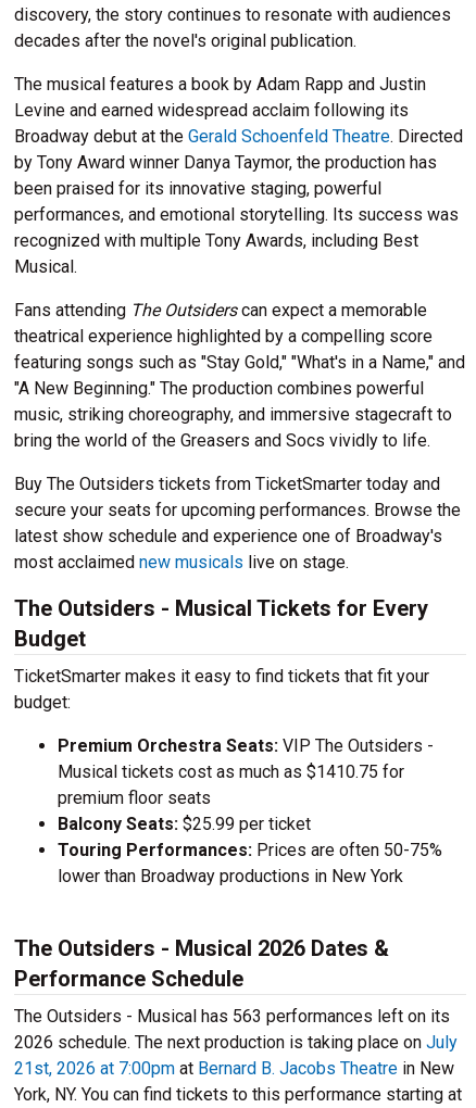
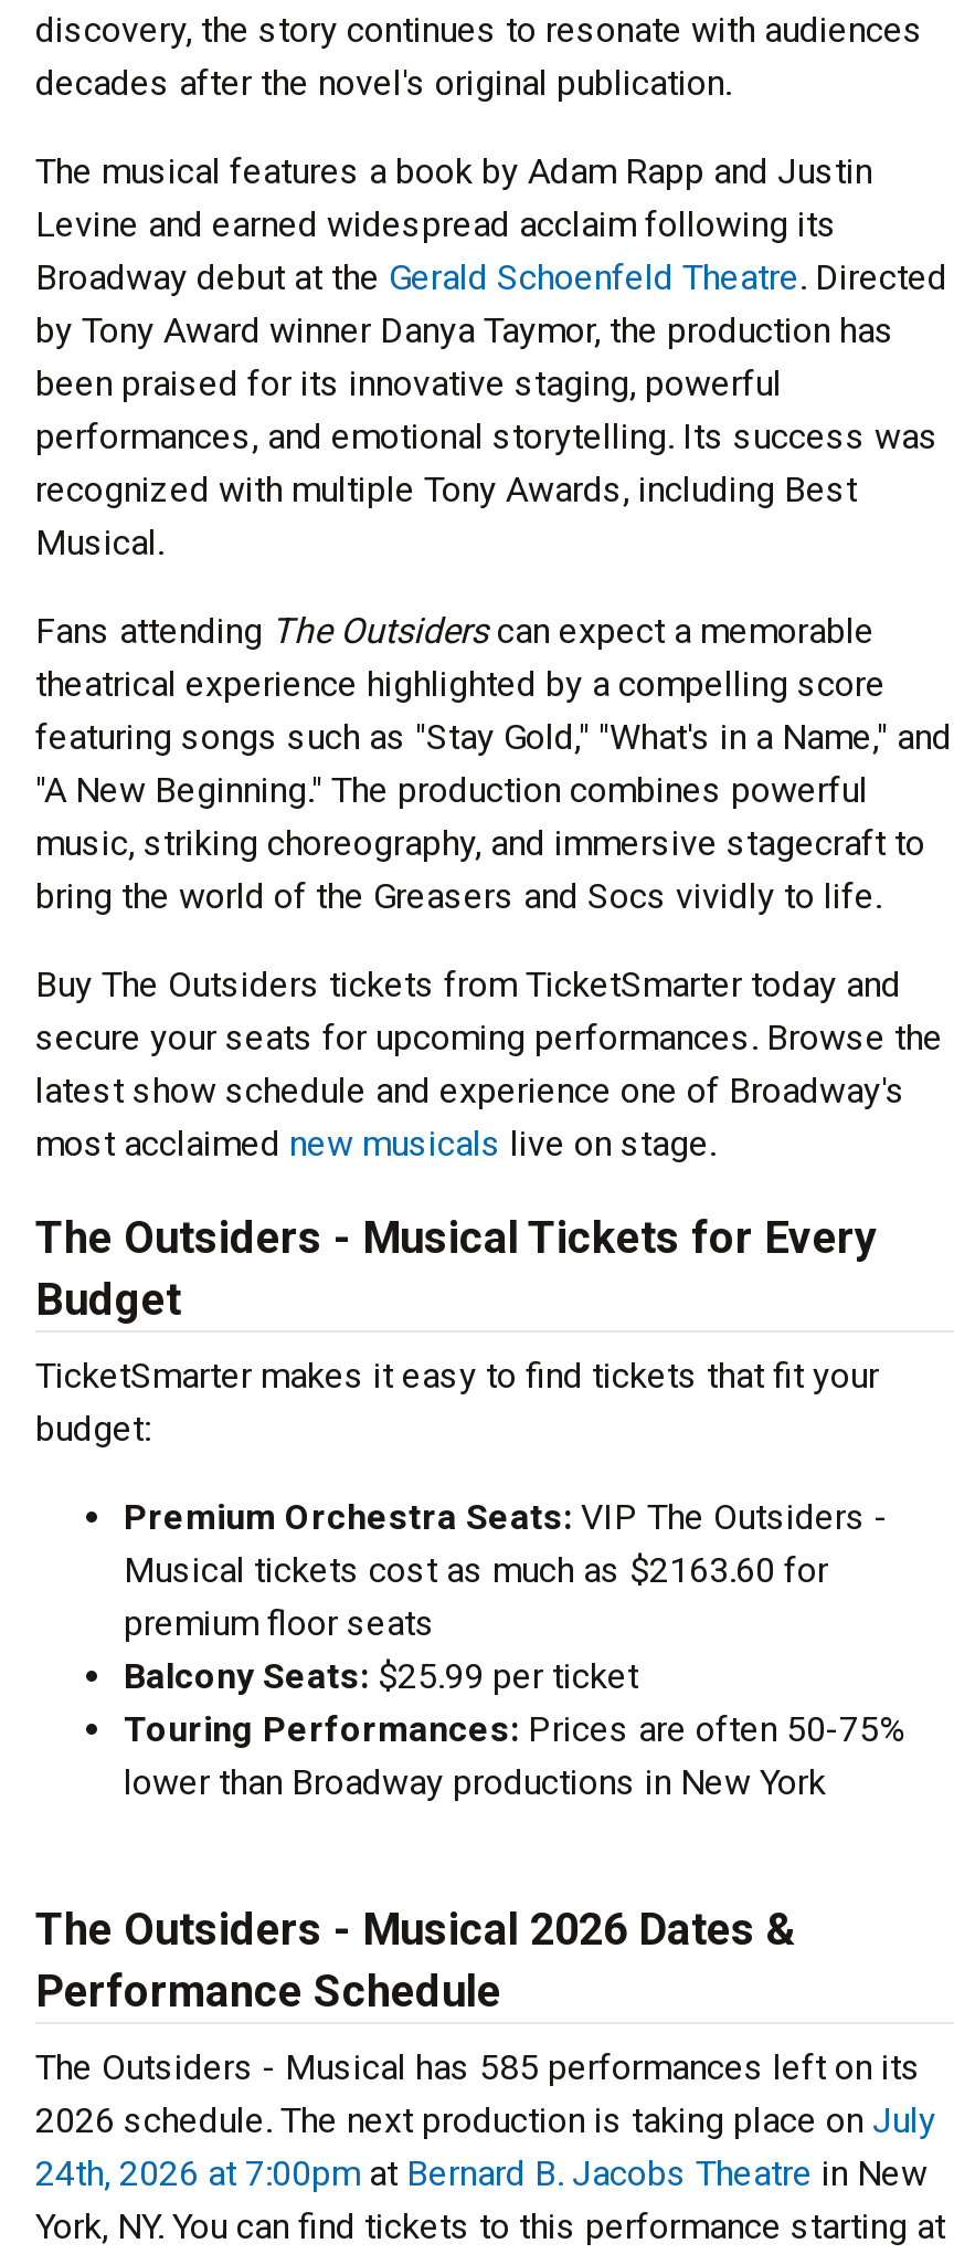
[58,761,404,782] Musical tickets cost as much as $1410.75 for -> [124,1549,828,1591] Musical tickets cost as much as $2163.60 for
[14,1006,450,1027] The Outsiders - Musical has 563 performances left on its -> [35,2046,921,2088] The Outsiders - Musical has 585 performances left on its
[14,1058,454,1079] 21st, 2026 at 7:00pm at Bernard B. Jacobs Theatre in New -> [35,2152,928,2194] 24th, 2026 at 7:00pm at Bernard B. Jacobs Theatre in New

